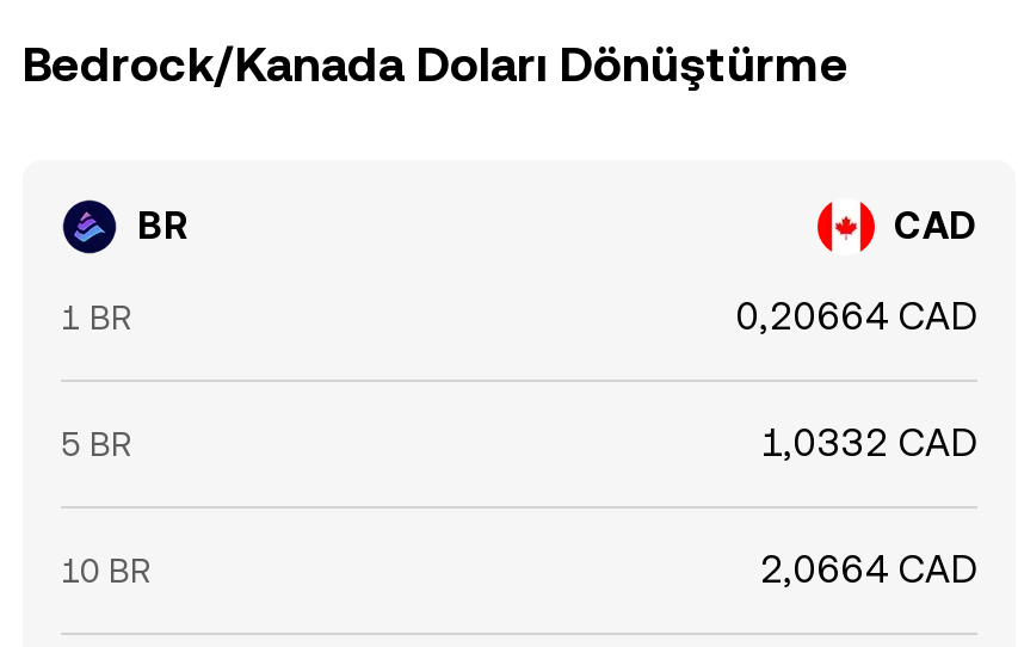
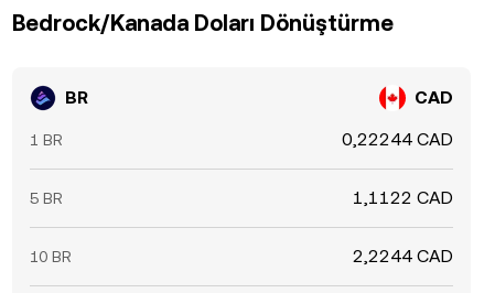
[736,294,977,339] 0,20664 CAD -> [342,129,453,150] 0,22244 CAD
[760,420,977,466] 1,0332 CAD -> [353,187,453,208] 1,1122 CAD
[760,547,977,592] 2,0664 CAD -> [353,246,453,267] 2,2244 CAD

